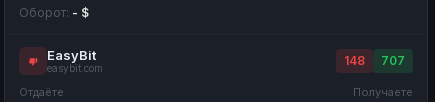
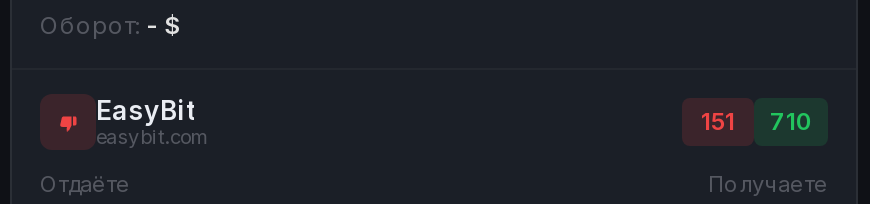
[344,52,365,67] 148 -> [701,105,735,135] 151
[381,52,405,67] 707 -> [770,105,812,135] 710

